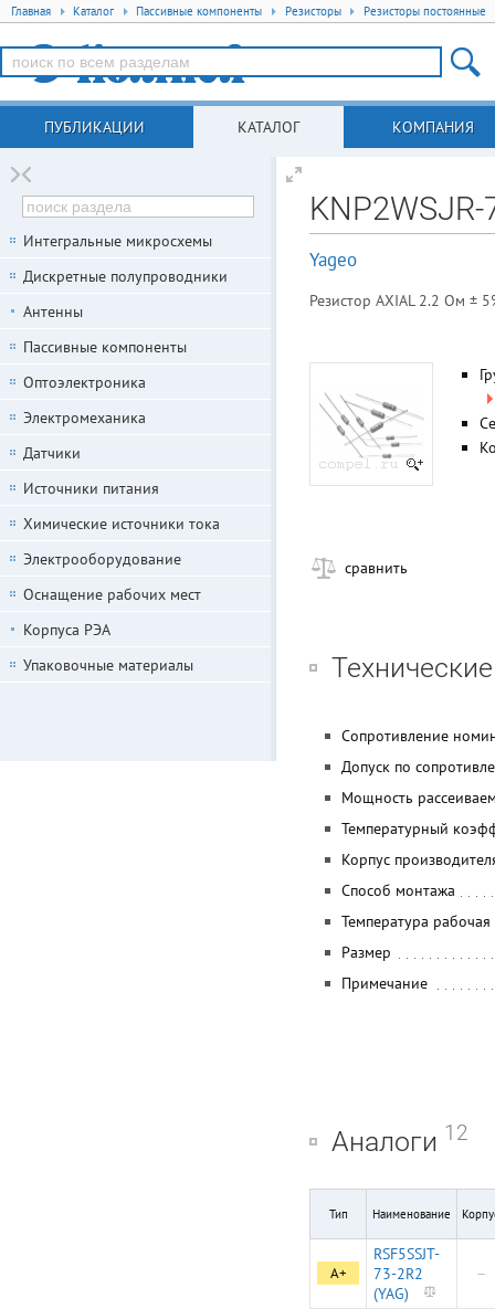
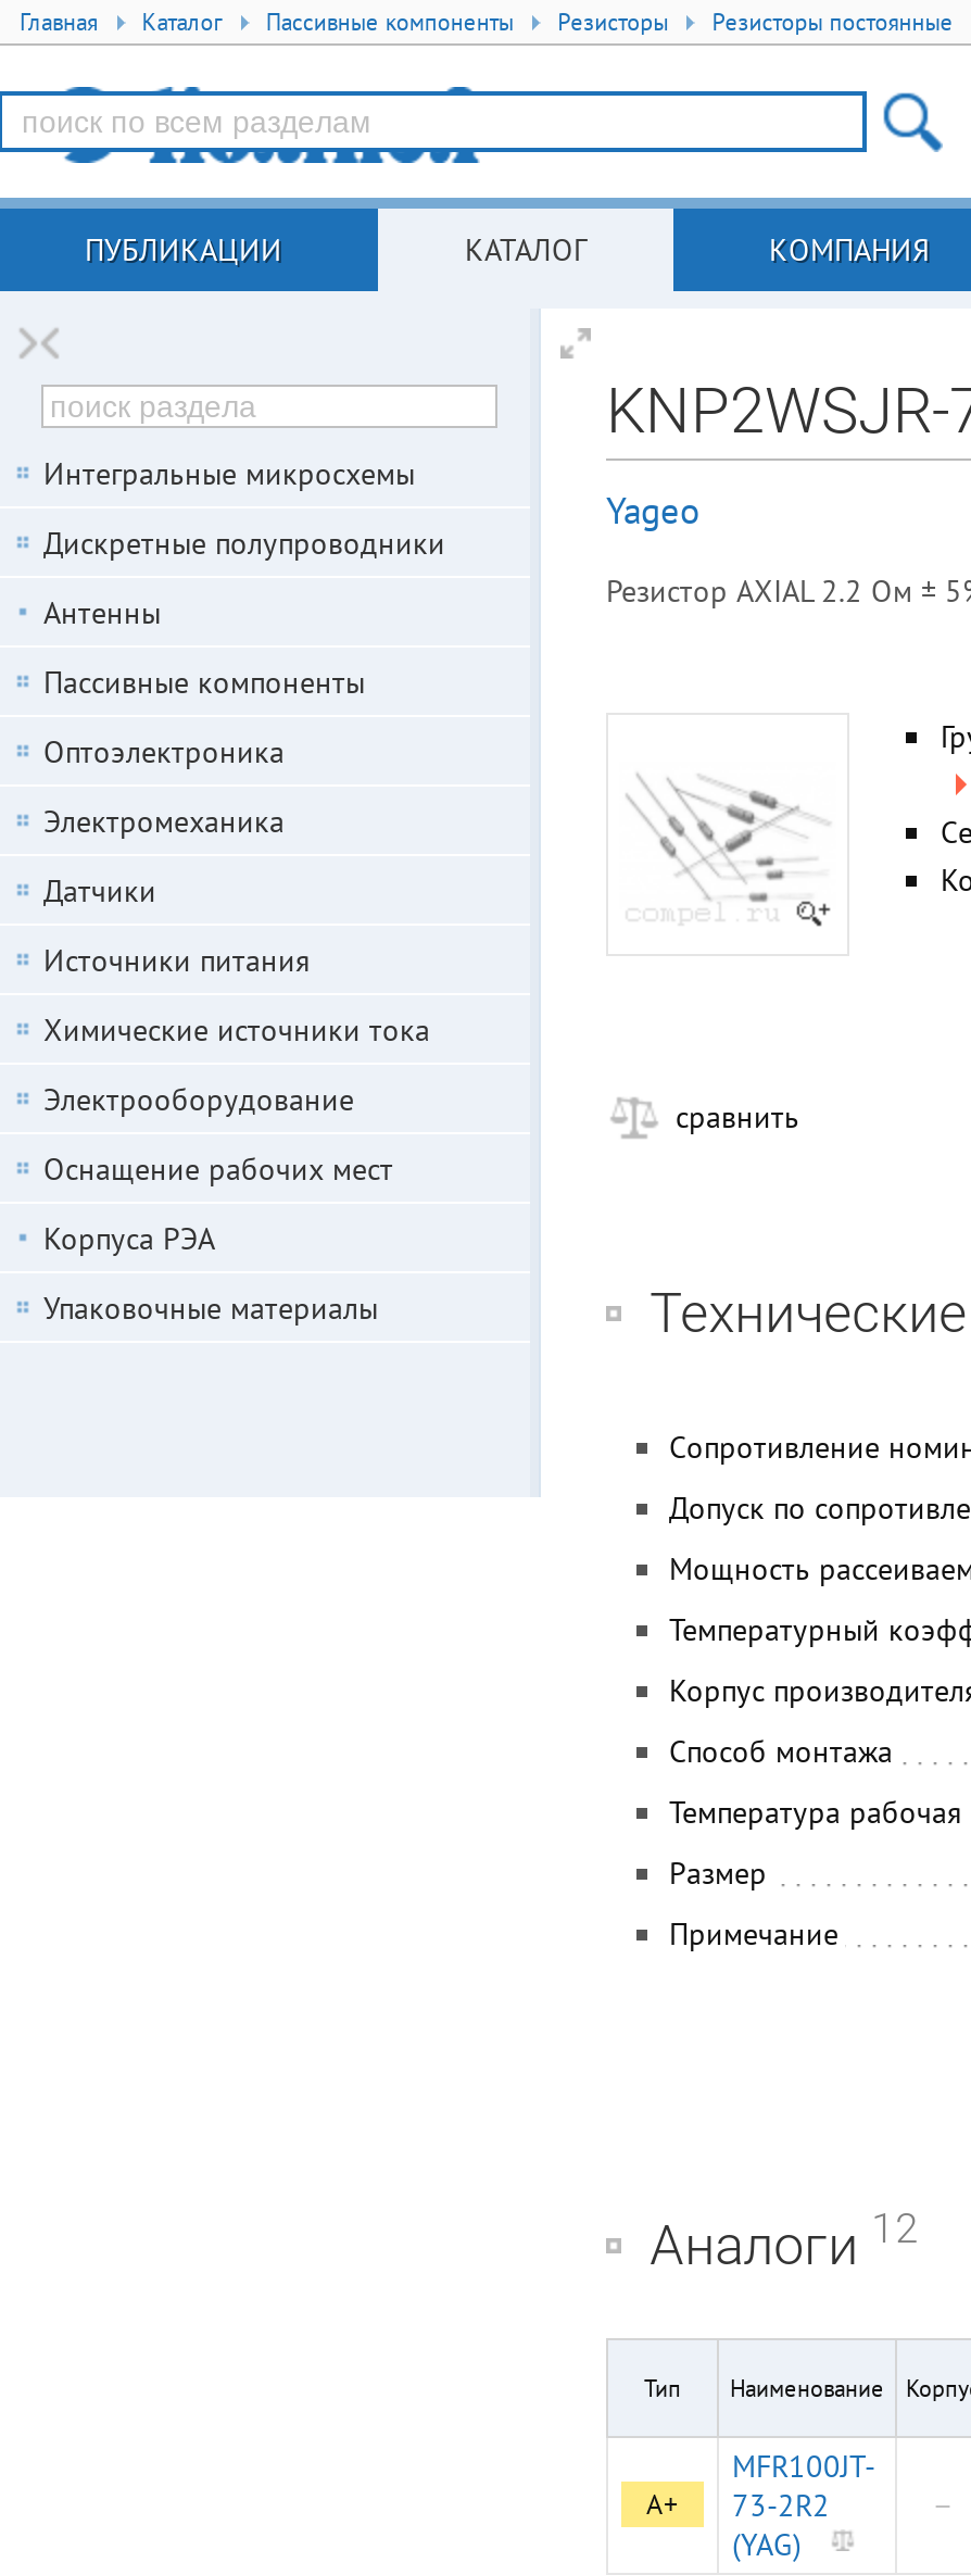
[373,1243,440,1263] RSF5SSJT- -> [732,2446,875,2485] MFR100JT-

